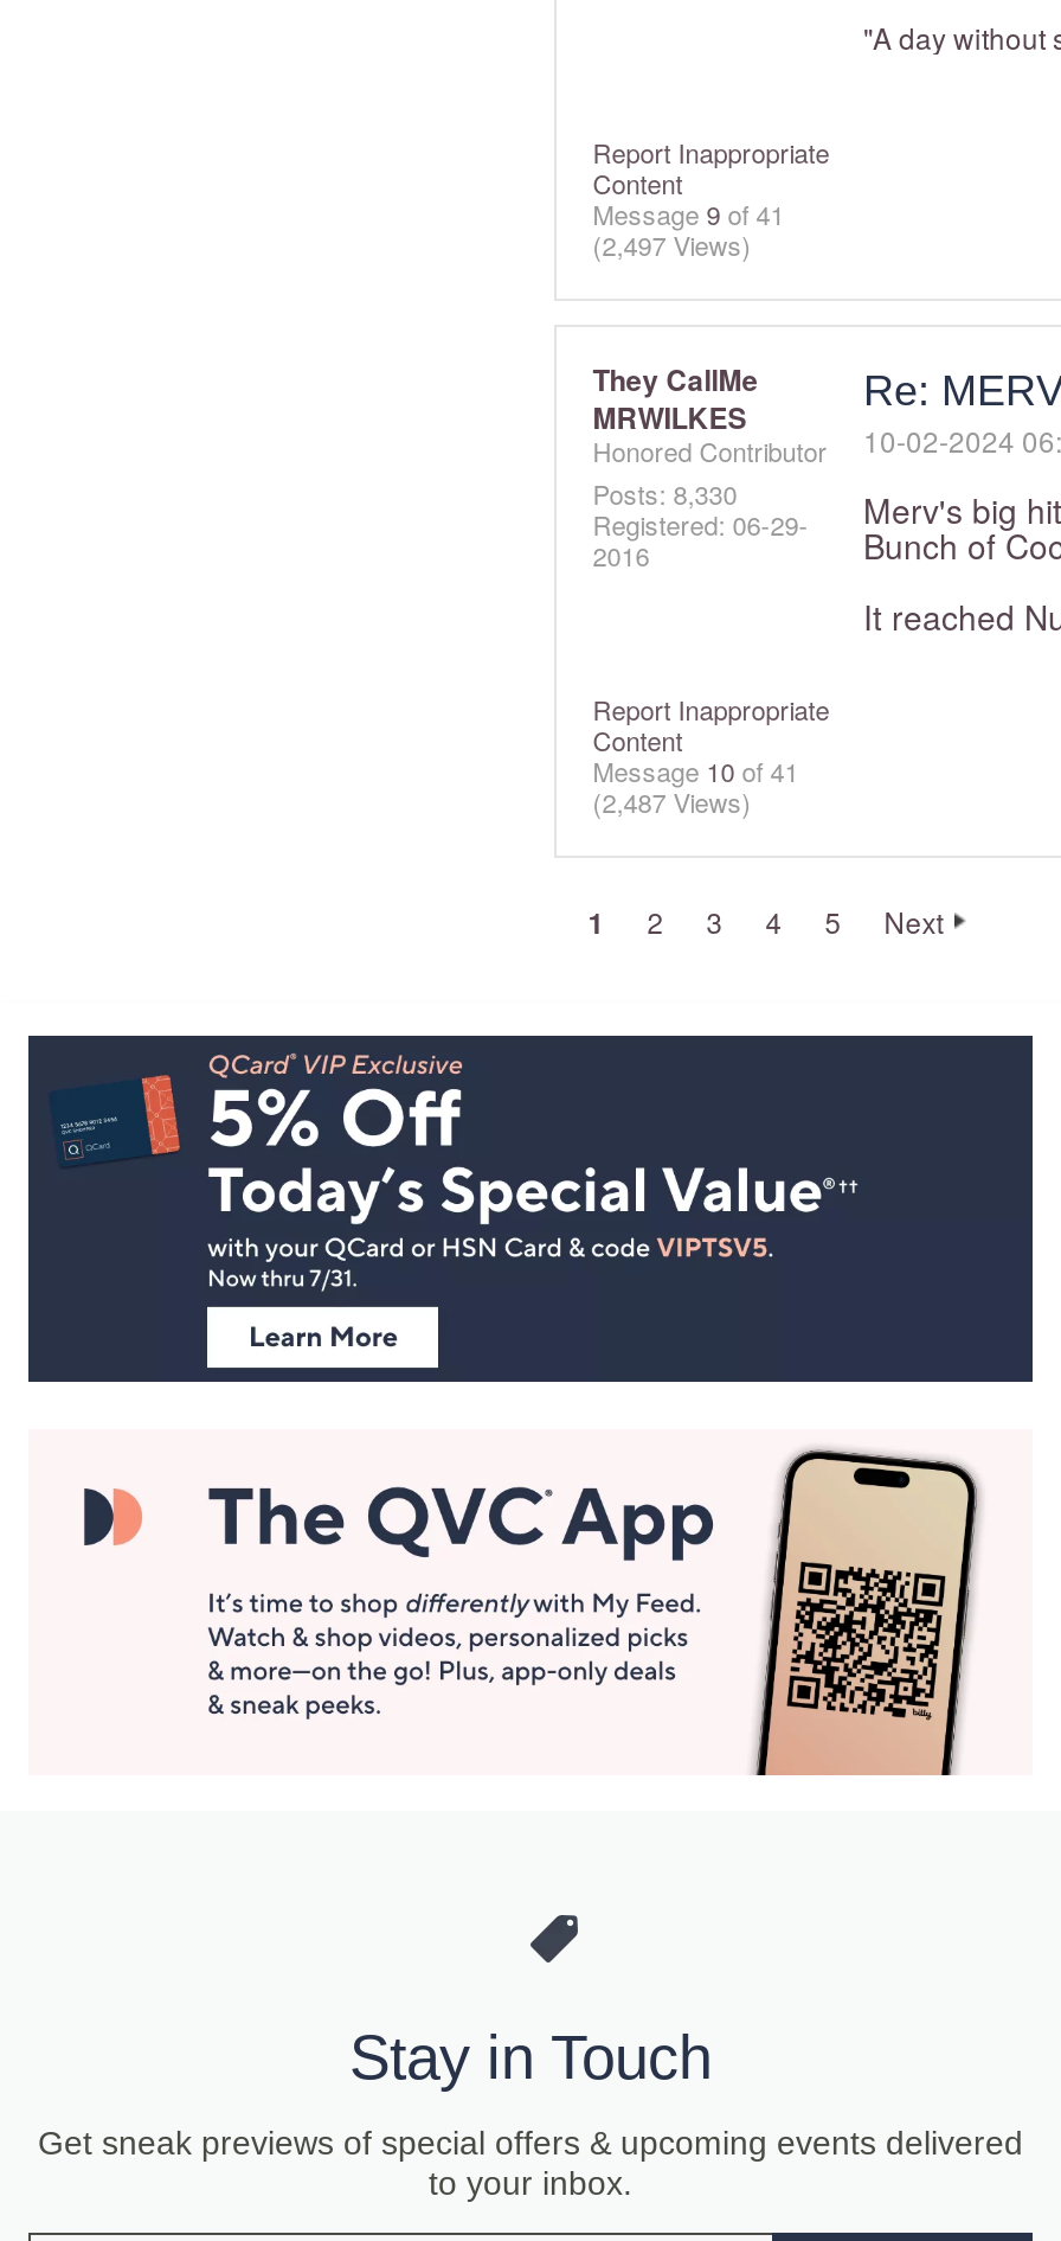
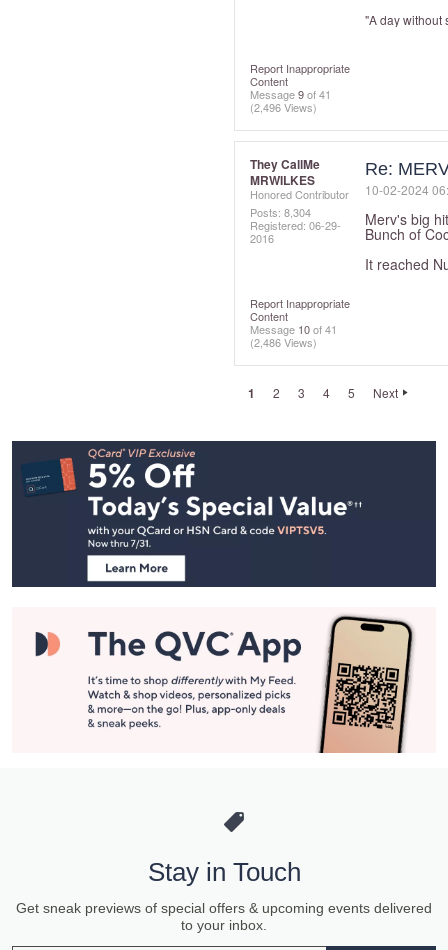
[593,225,751,263] (2,497 Views) -> [250,99,317,115] (2,496 Views)
[593,474,737,512] Posts: 8,330 -> [250,204,311,220] Posts: 8,304
[593,782,751,820] (2,487 Views) -> [250,334,317,350] (2,486 Views)

